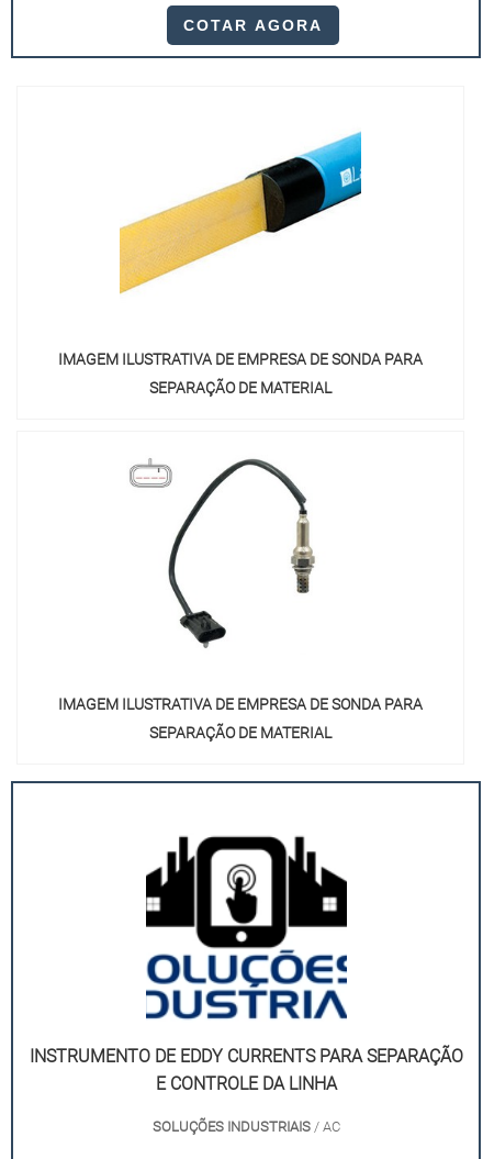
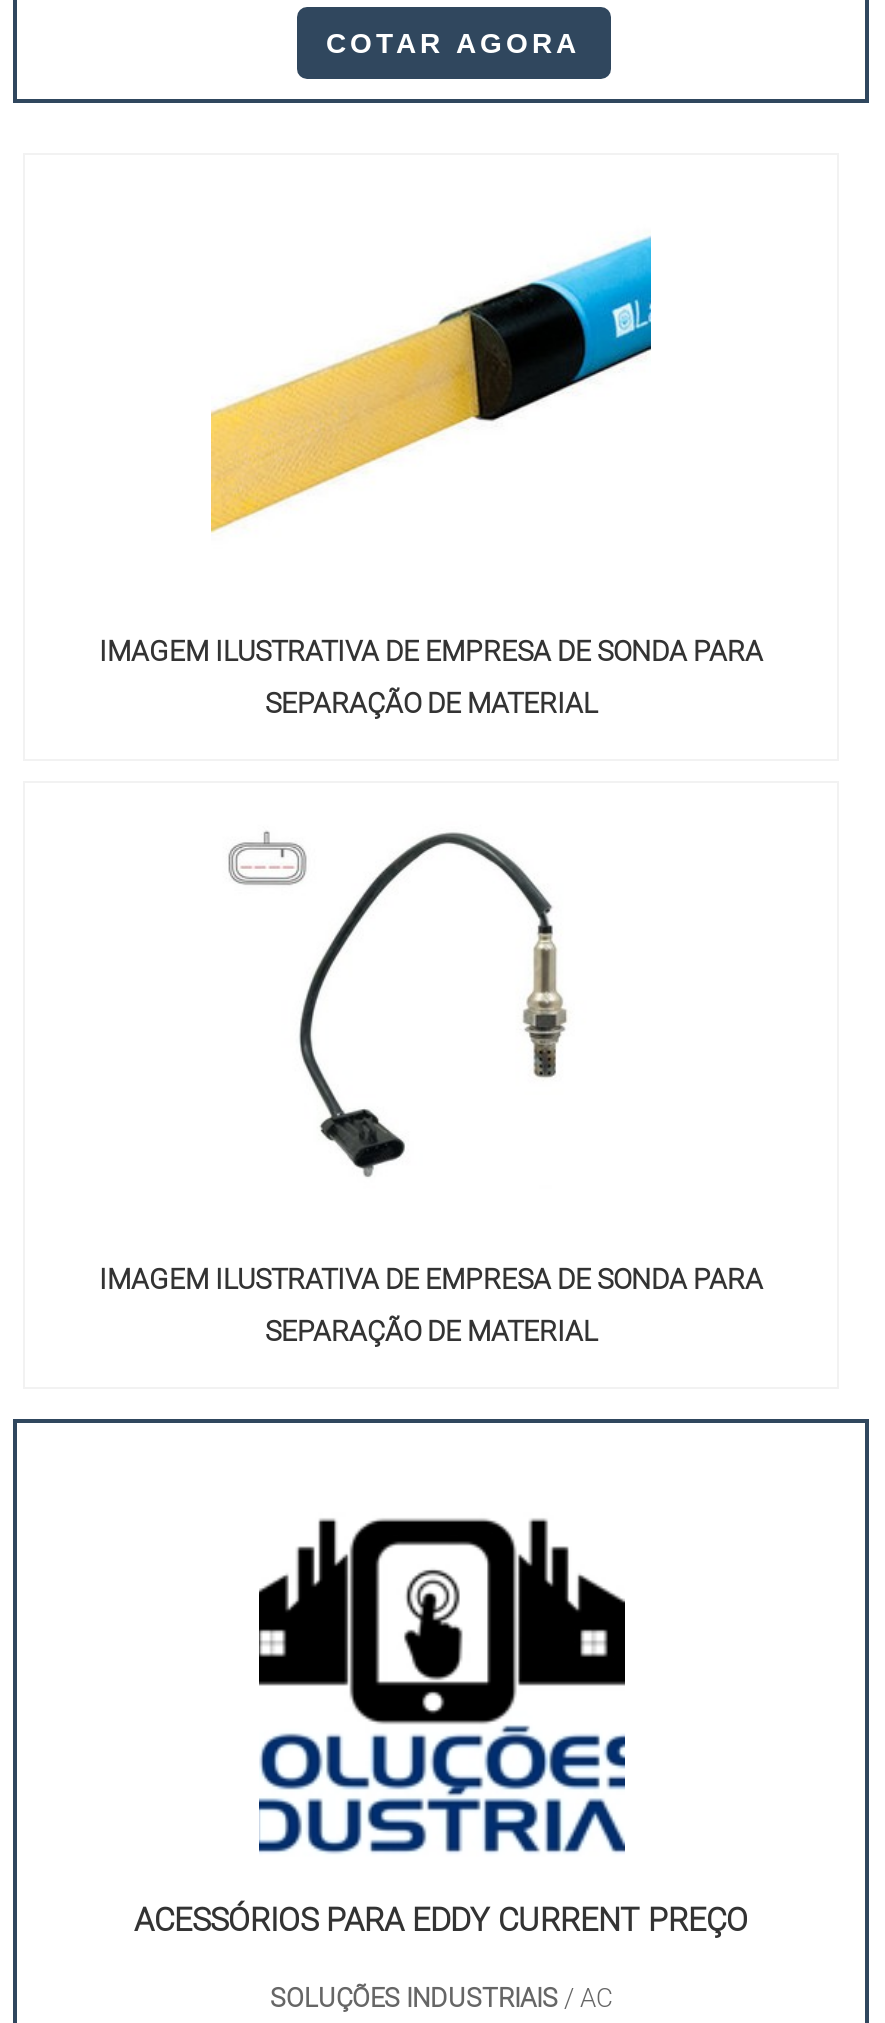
[29,1046,463,1095] INSTRUMENTO DE EDDY CURRENTS PARA SEPARAÇÃO | E CONTROLE DA LINHA -> [134,1902,748,1940] ACESSÓRIOS PARA EDDY CURRENT PREÇO

